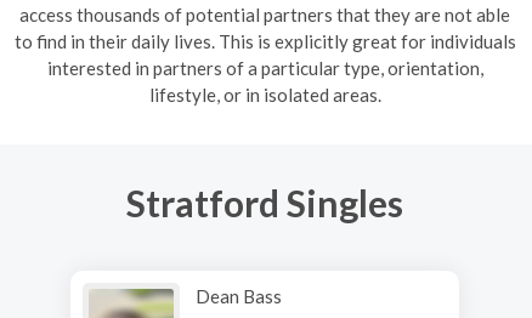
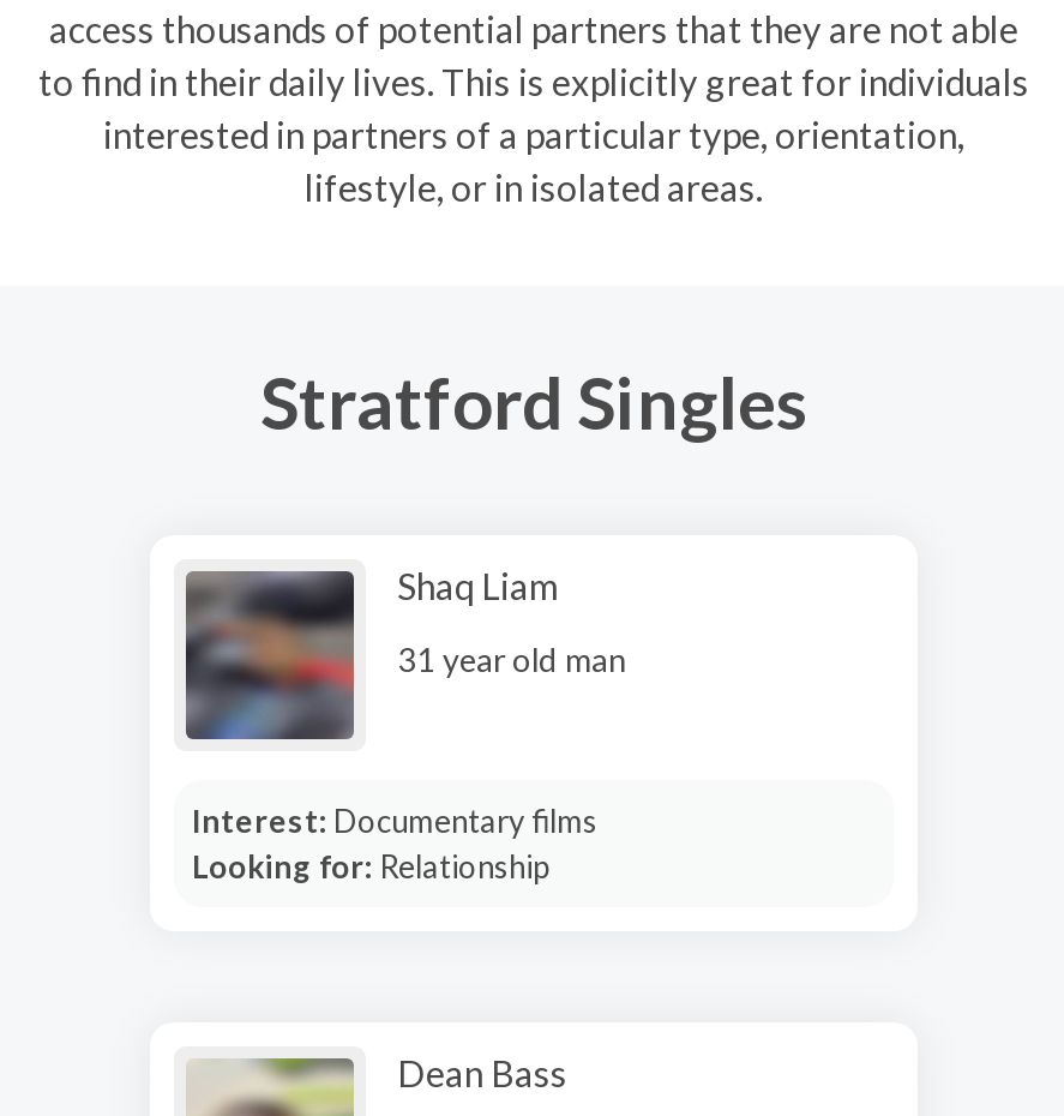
none -> [184,563,625,744] [image] | Shaq Liam | 31 year old man
none -> [192,800,597,884] Interest: Documentary films | Looking for: Relationship

